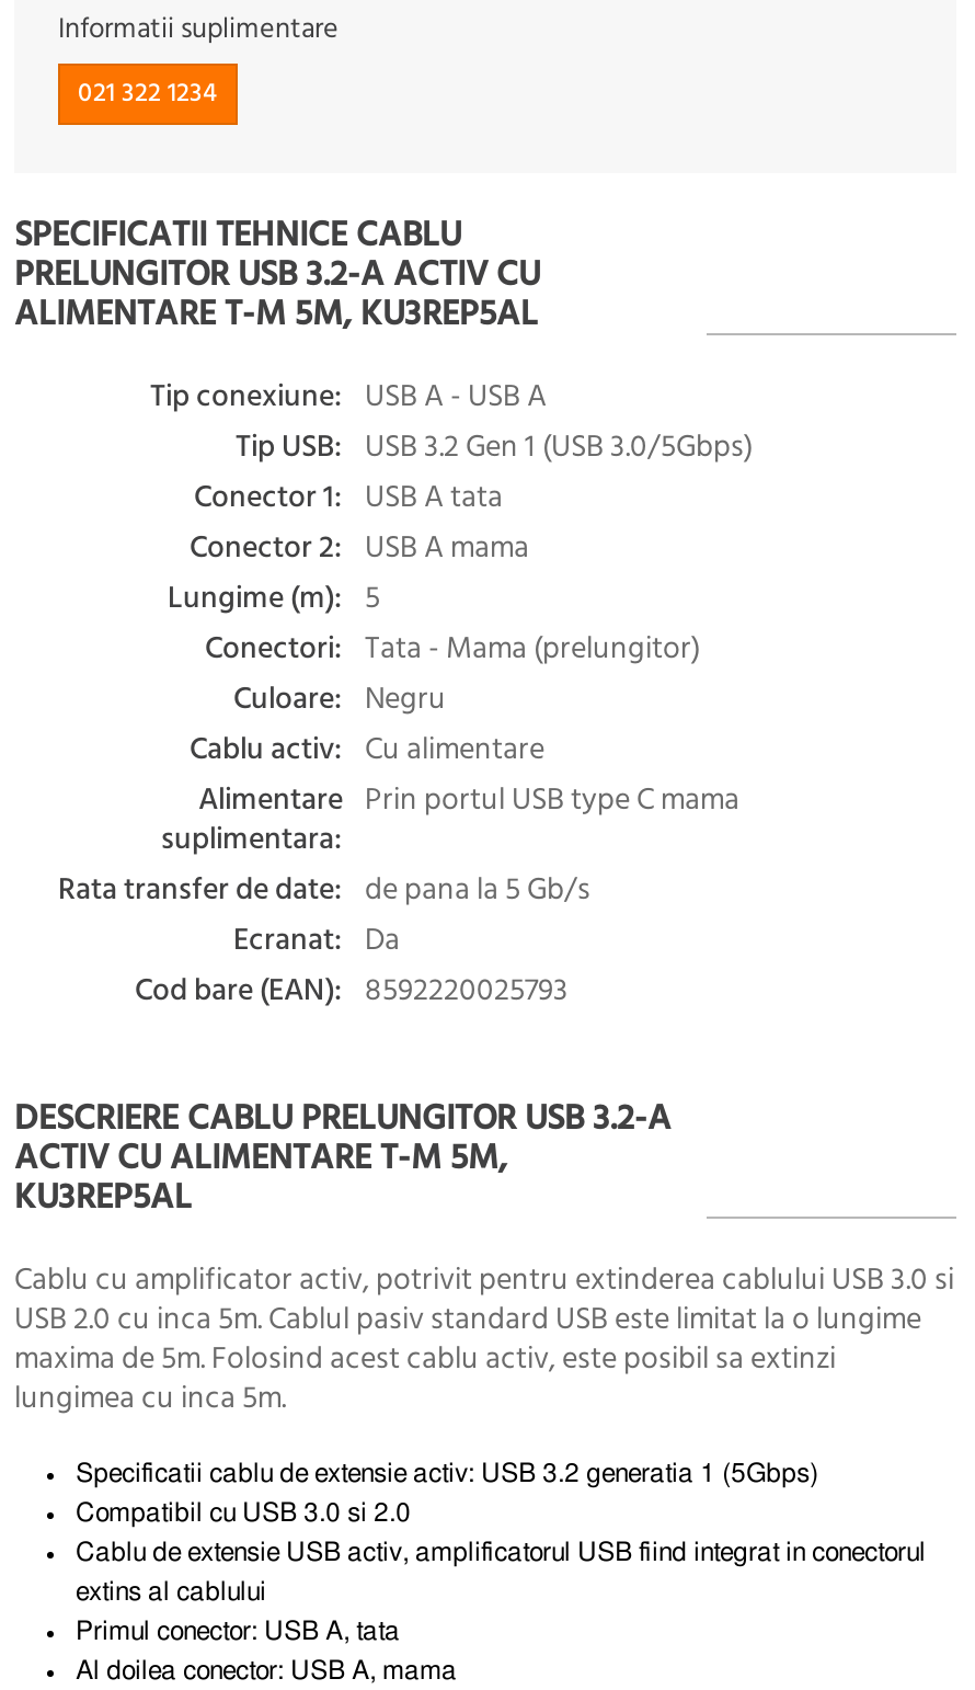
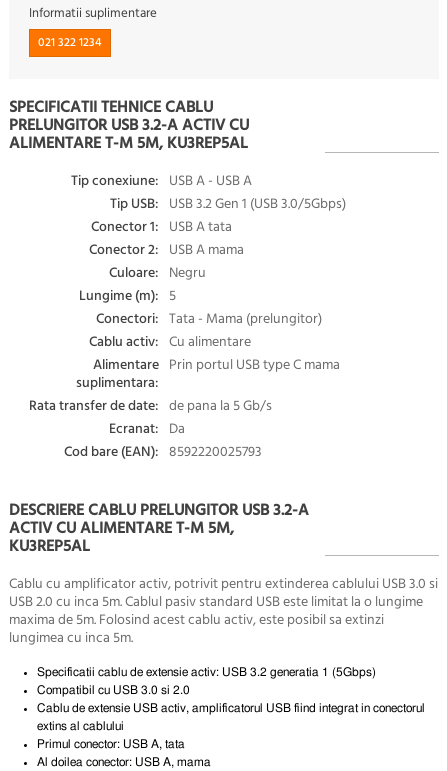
moved [168,574,700,675] -> [79,285,322,331]: Lungime (m): 5 | Conectori: Tata - Mama (prelungitor)
moved [233,675,446,726] -> [109,262,206,285]: Culoare: Negru

